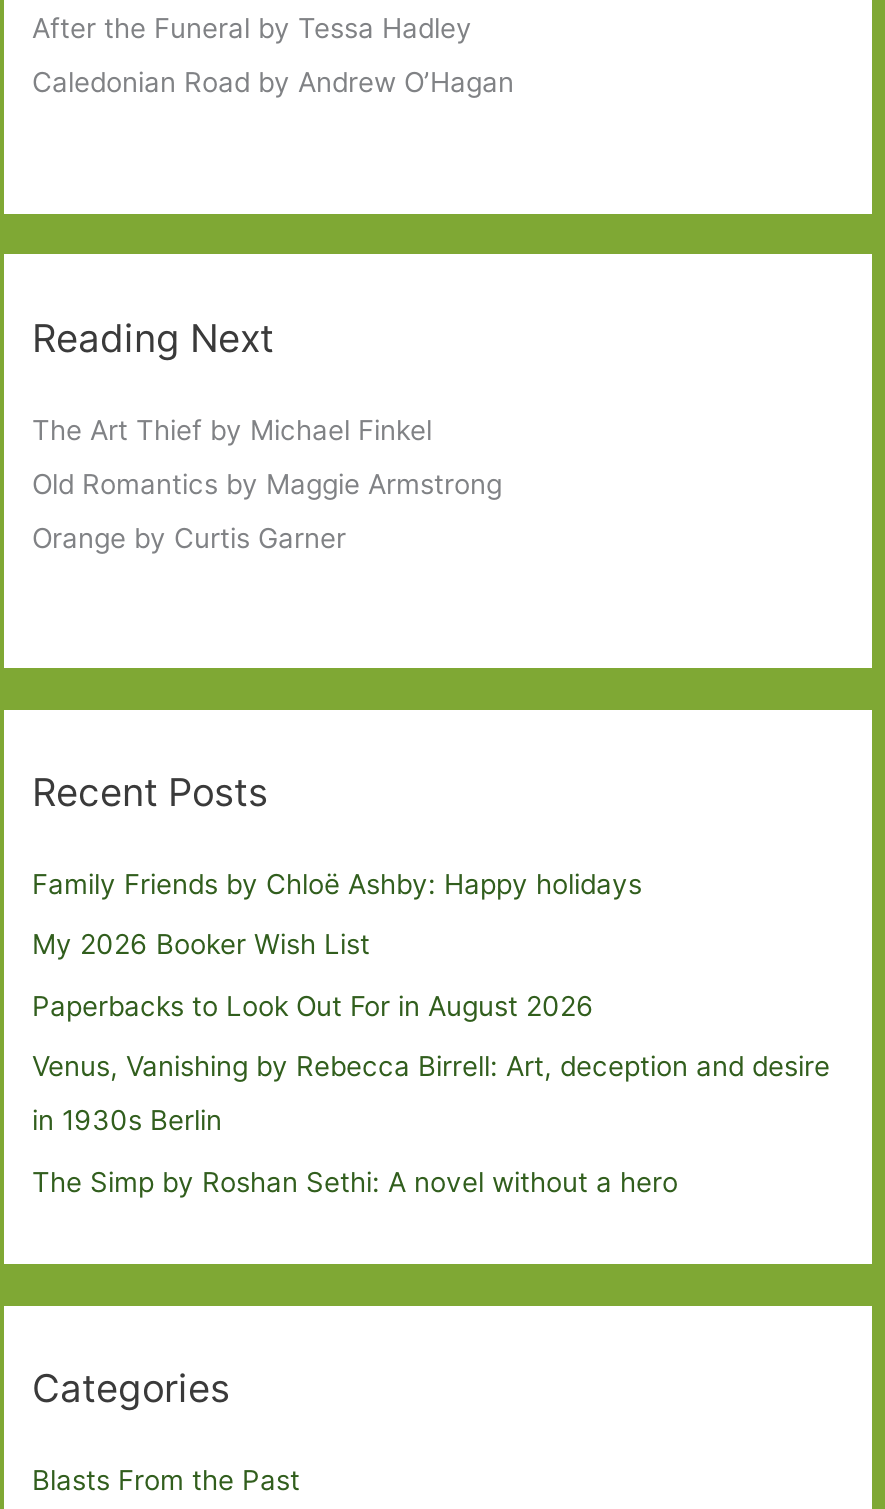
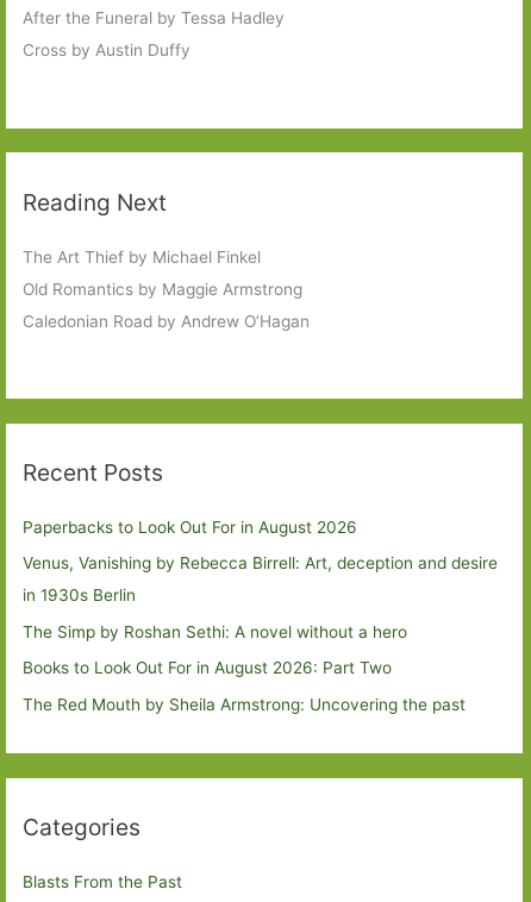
none -> [23,41,190,60] Cross by Austin Duffy
moved [32,67,514,99] -> [23,311,310,330]: Caledonian Road by Andrew O’Hagan
[32,521,346,553] Orange by Curtis Garner -> none
[32,868,642,961] Family Friends by Chloë Ashby: Happy holidays | My 2026 Booker Wish List -> none
moved [32,990,830,1197] -> [23,518,498,641]: Paperbacks to Look Out For in August 2026 | Venus, Vanishing by Rebecca Birrell: Art, deception and desire | in 1930s Berlin | The Simp by Roshan Sethi: A novel without a hero
none -> [23,658,466,714] Books to Look Out For in August 2026: Part Two | The Red Mouth by Sheila Armstrong: Uncovering the past

